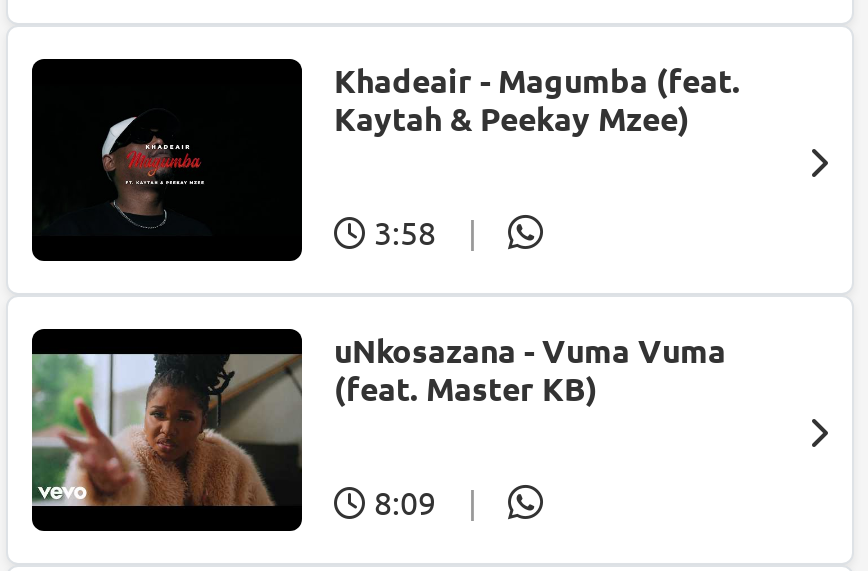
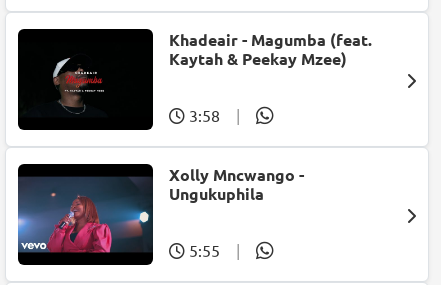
[30,329,726,507] [image] | uNkosazana - Vuma Vuma | (feat. Master KB) -> [17,164,304,253] [image] | Xolly Mncwango - | Ungukuphila
[374,481,436,521] 8:09 -> [189,240,220,260] 5:55

